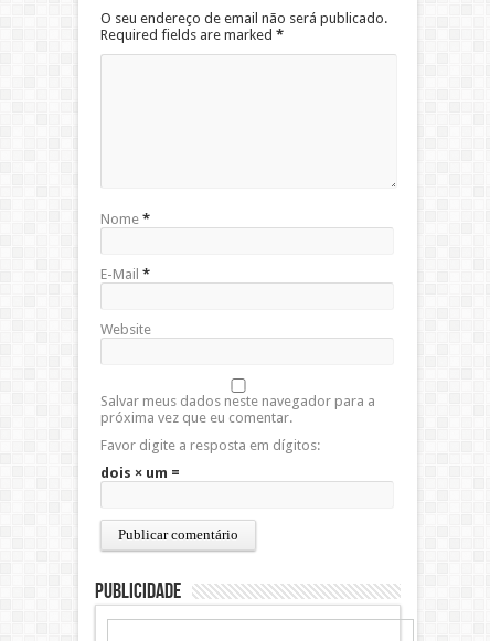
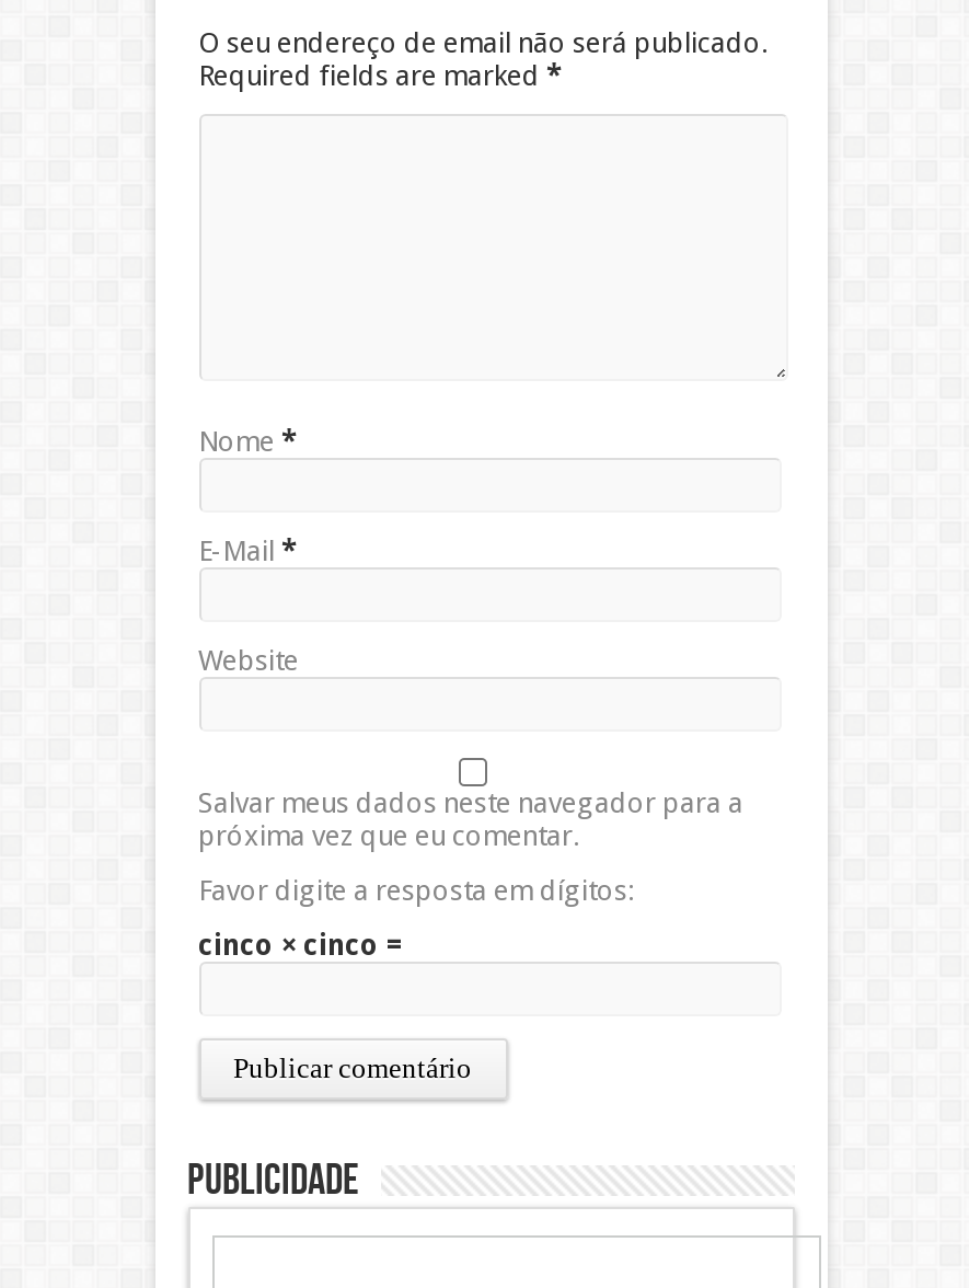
[100,464,179,481] dois × um = -> [198,929,404,962] cinco × cinco =

